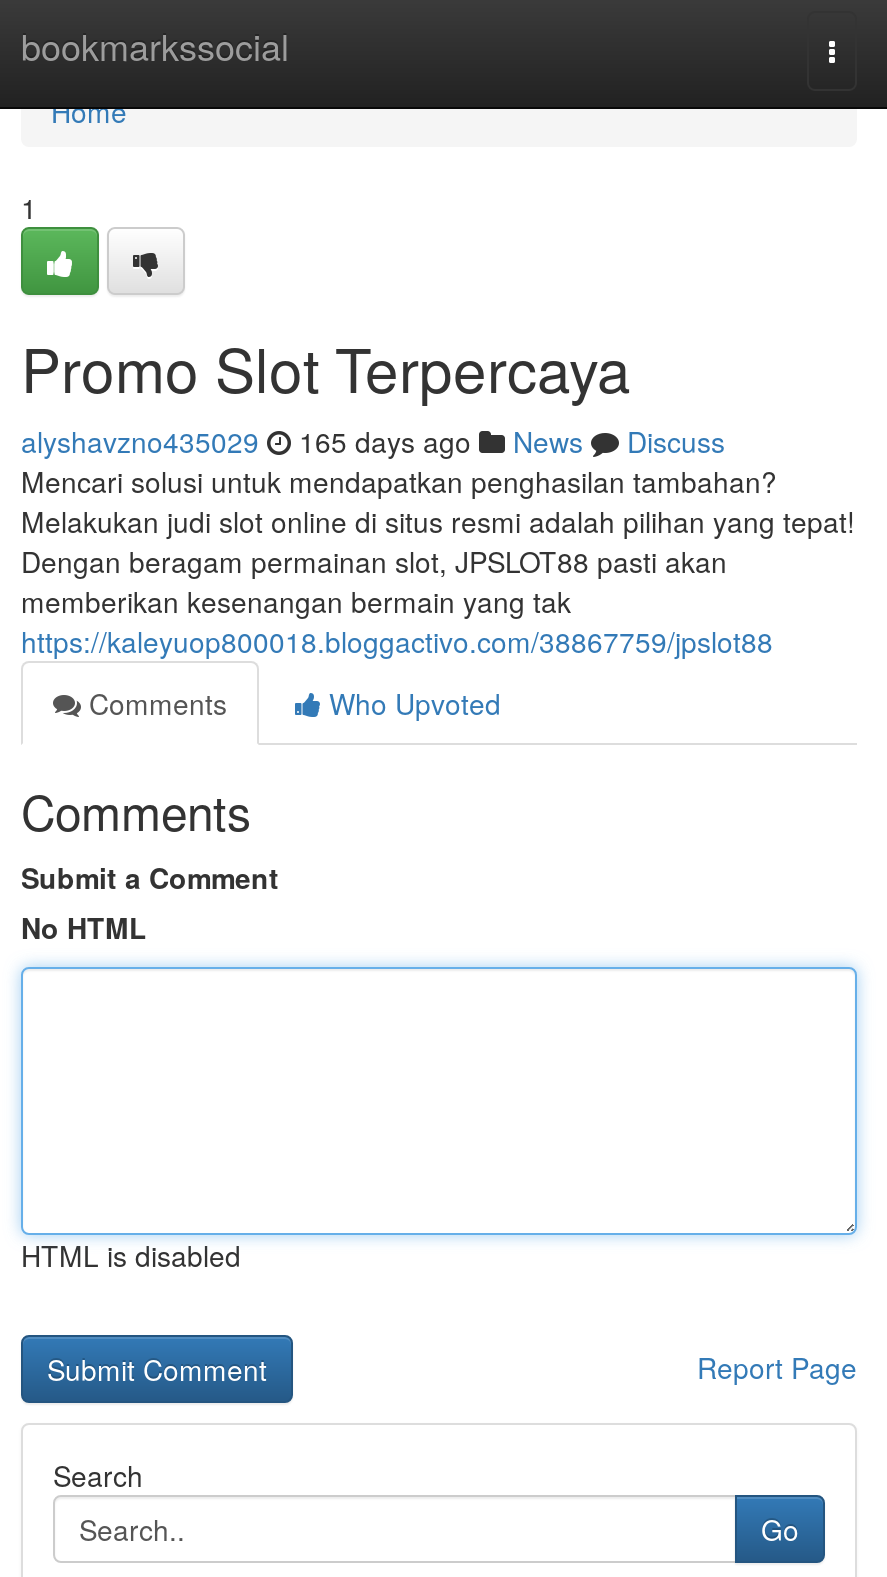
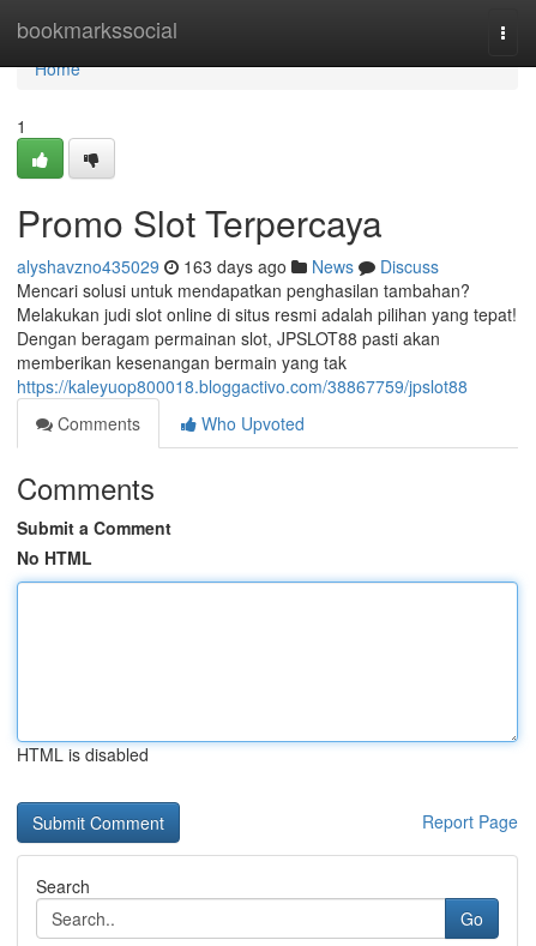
[21,421,725,461] alyshavzno435029 165 days ago News Discuss -> [17,254,439,278] alyshavzno435029 163 days ago News Discuss

